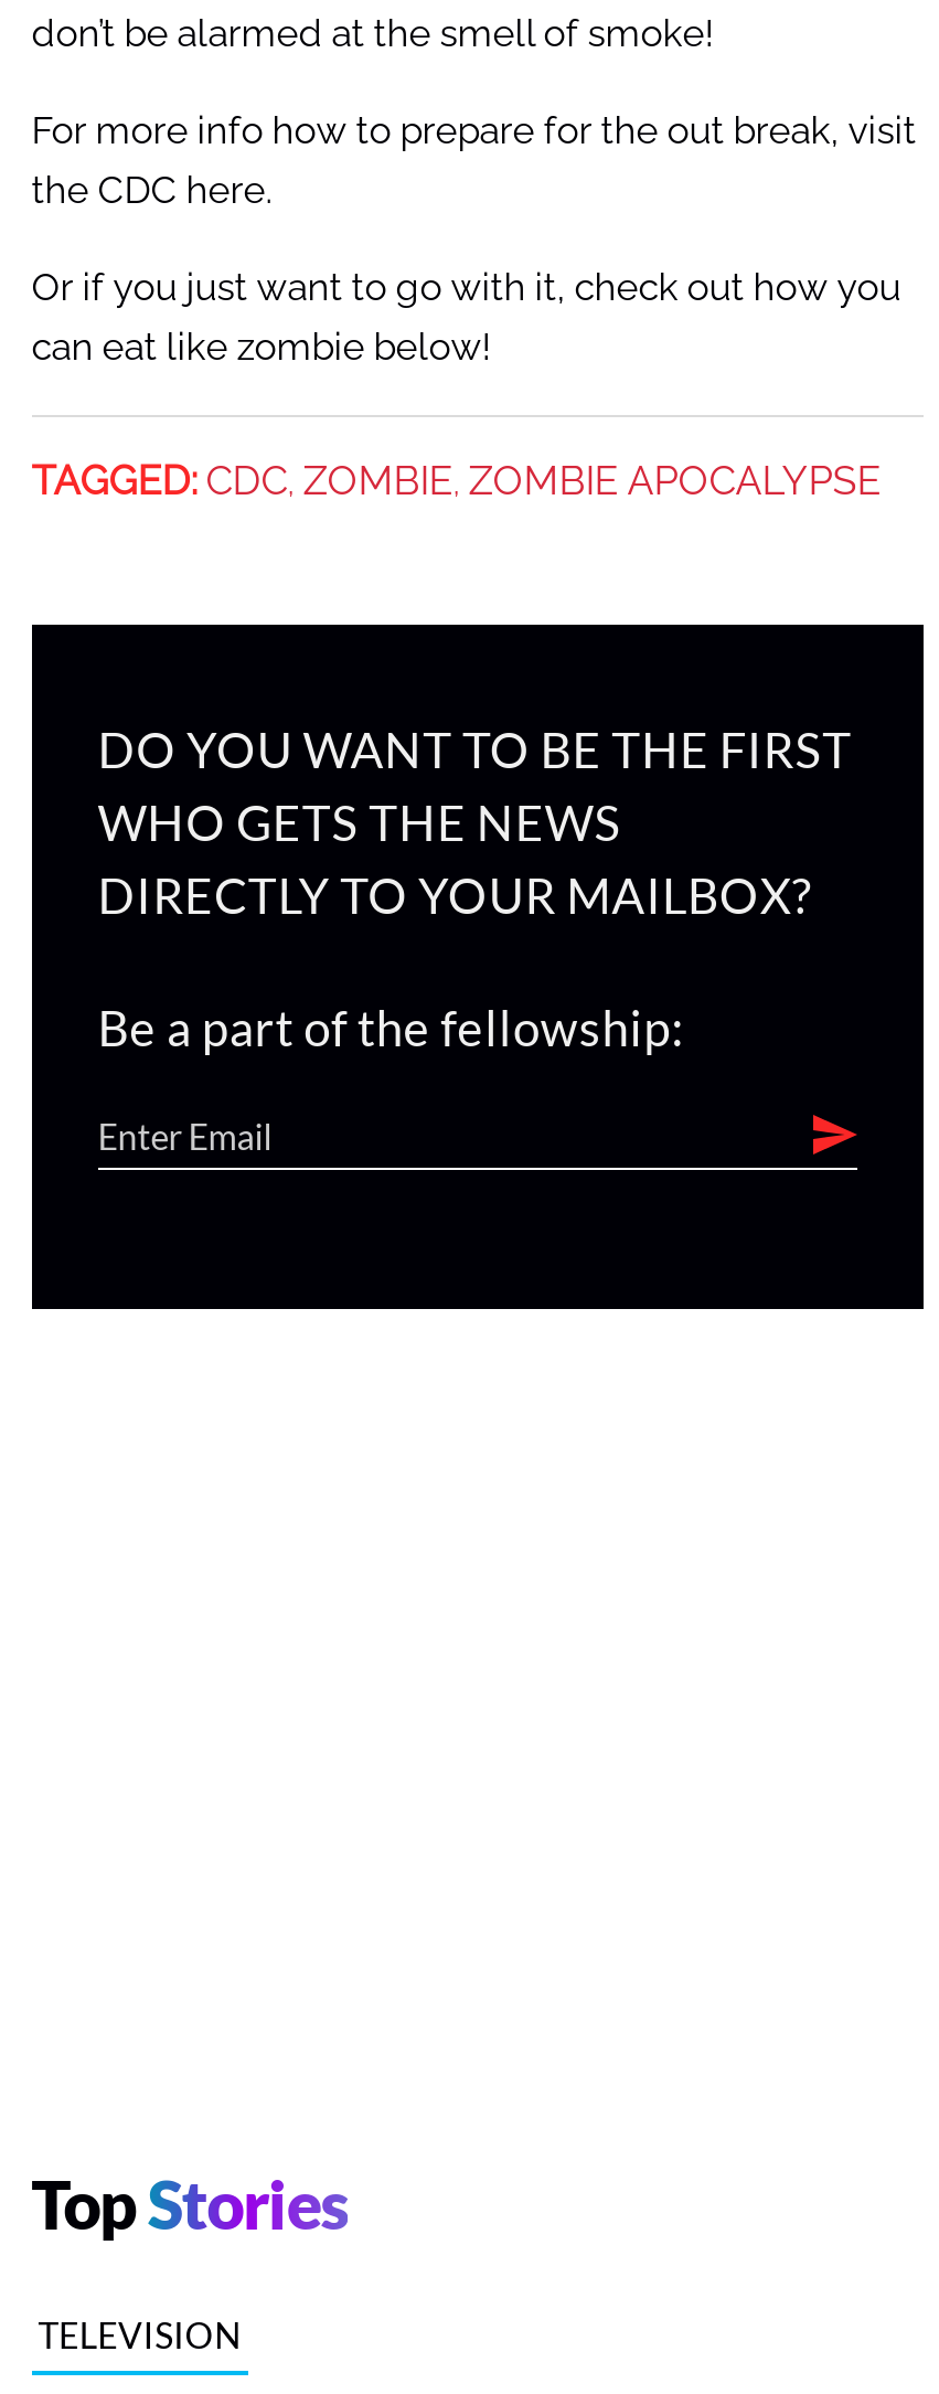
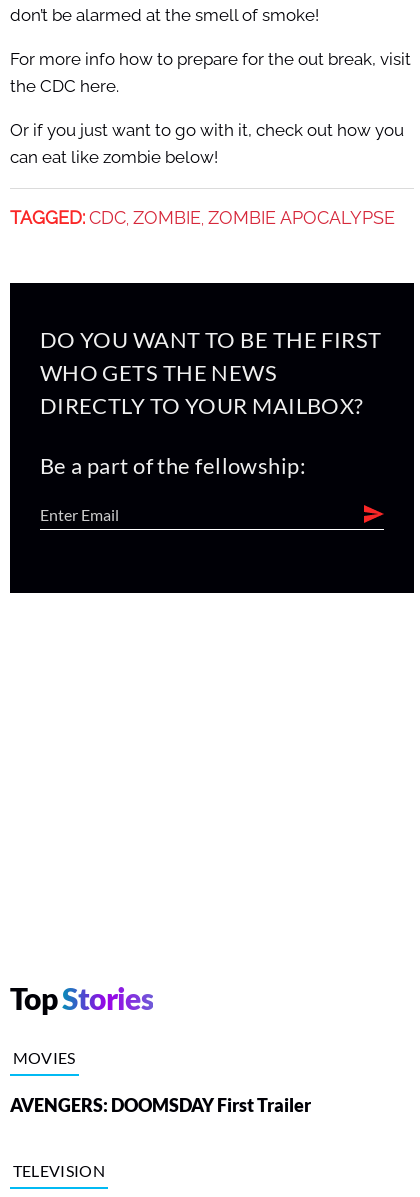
none -> [10,1048,311,1116] MOVIES | AVENGERS: DOOMSDAY First Trailer

